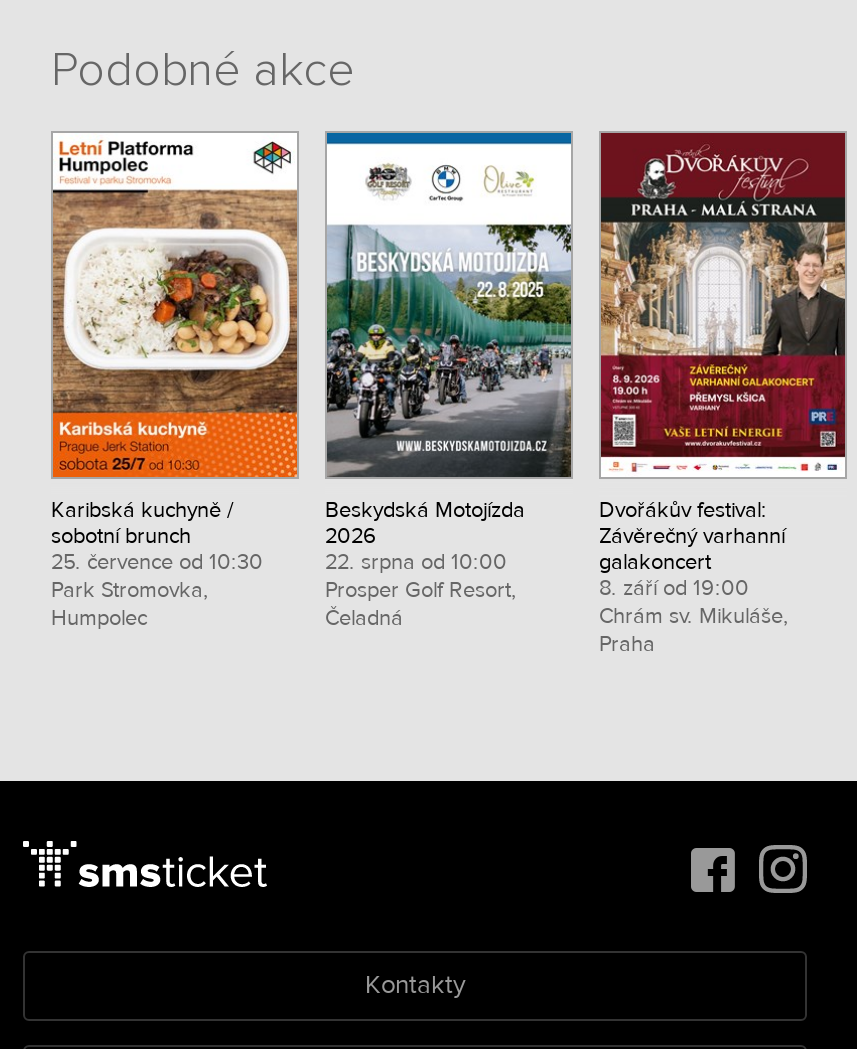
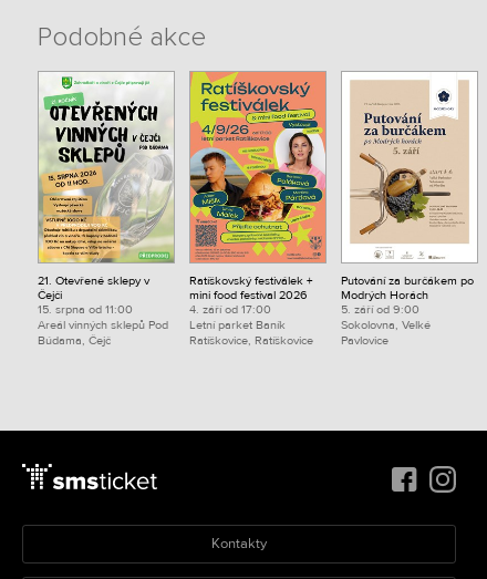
[51,141,299,631] [image] | Karibská kuchyně / | sobotní brunch | 25. července od 10:30 | Park Stromovka, | Humpolec -> [38,76,174,348] [image] | 21. Otevřené sklepy v | Čejči | 15. srpna od 11:00 | Areál vinných sklepů Pod | Búdama, Čejč
[325,131,573,631] [image] | Beskydská Motojízda | 2026 | 22. srpna od 10:00 | Prosper Golf Resort, | Čeladná -> [189,71,327,348] [image] | Ratíškovský festiválek + | mini food festival 2026 | 4. září od 17:00 | Letní parket Baník | Ratíškovice, Ratíškovice
[599,131,847,657] [image] | Dvořákův festival: | Závěrečný varhanní | galakoncert | 8. září od 19:00 | Chrám sv. Mikuláše, | Praha -> [341,72,477,348] [image] | Putování za burčákem po | Modrých Horách | 5. září od 9:00 | Sokolovna, Velké | Pavlovice

